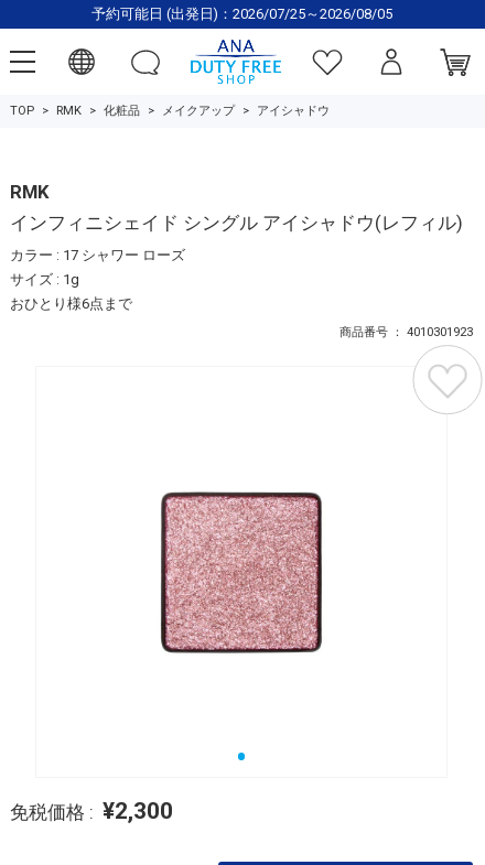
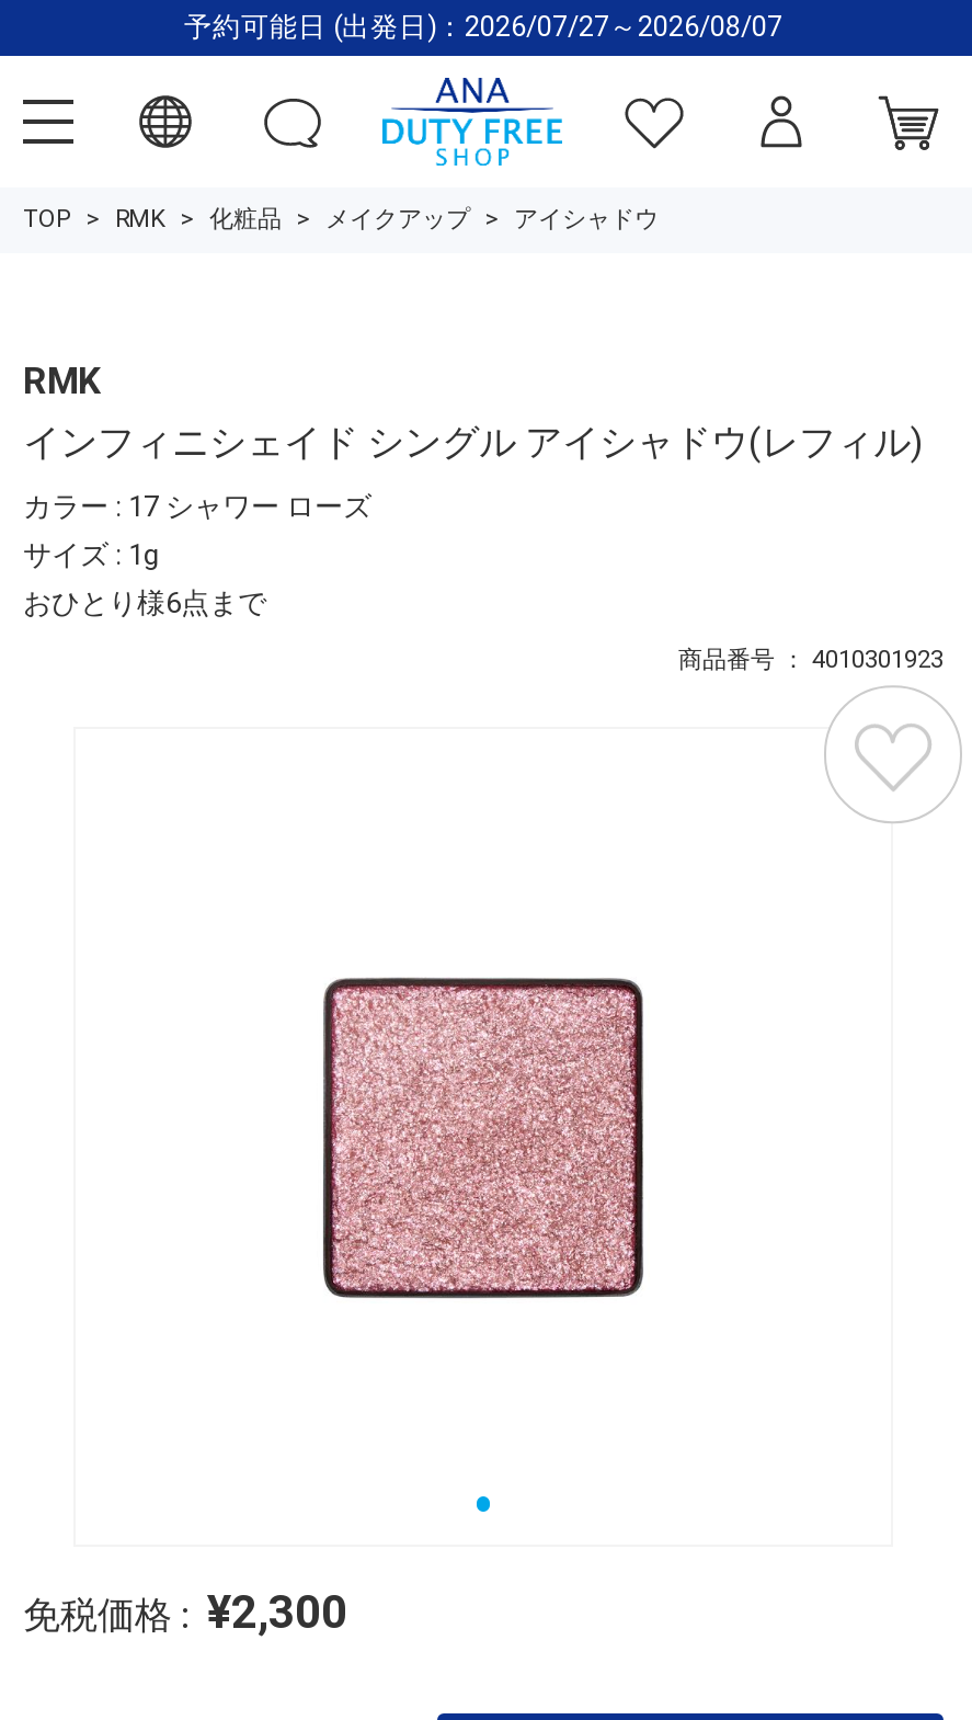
[91,6,392,22] 予約可能日 (出発日)：2026/07/25～2026/08/05 -> [184,10,782,43] 予約可能日 (出発日)：2026/07/27～2026/08/07

